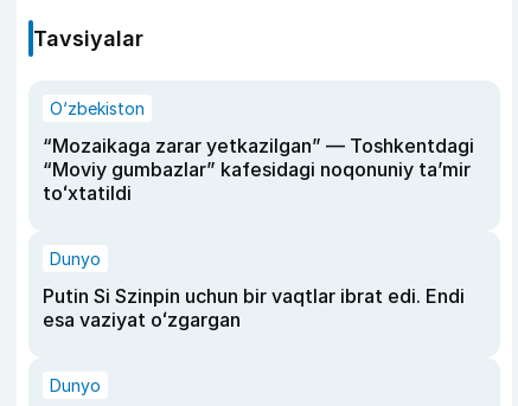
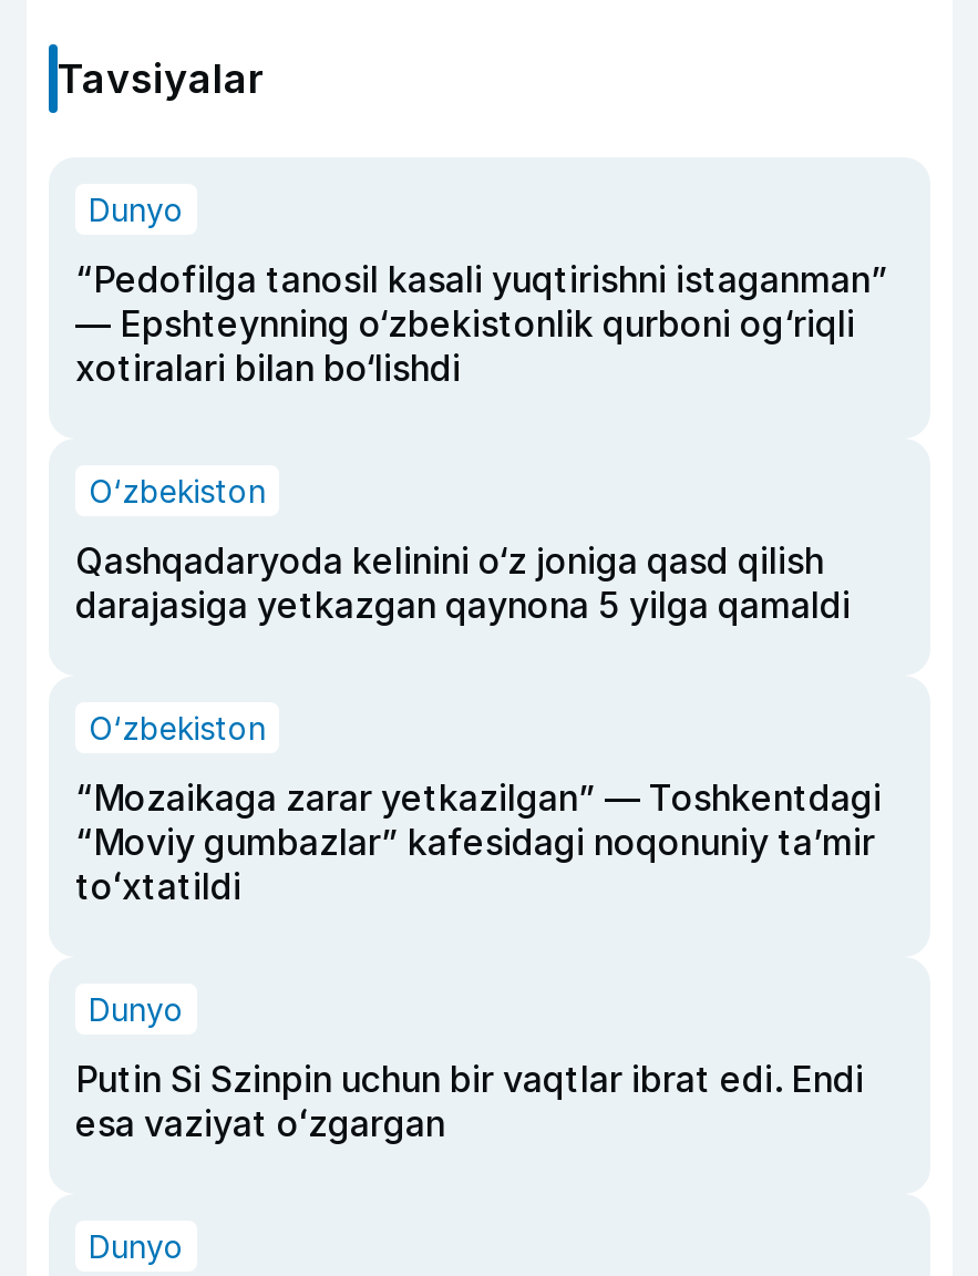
none -> [75,191,888,628] Dunyo | “Pedofilga tanosil kasali yuqtirishni istaganman” | — Epshteynning o‘zbekistonlik qurboni og‘riqli | xotiralari bilan bo‘lishdi | O‘zbekiston | Qashqadaryoda kelinini o‘z joniga qasd qilish | darajasiga yetkazgan qaynona 5 yilga qamaldi

